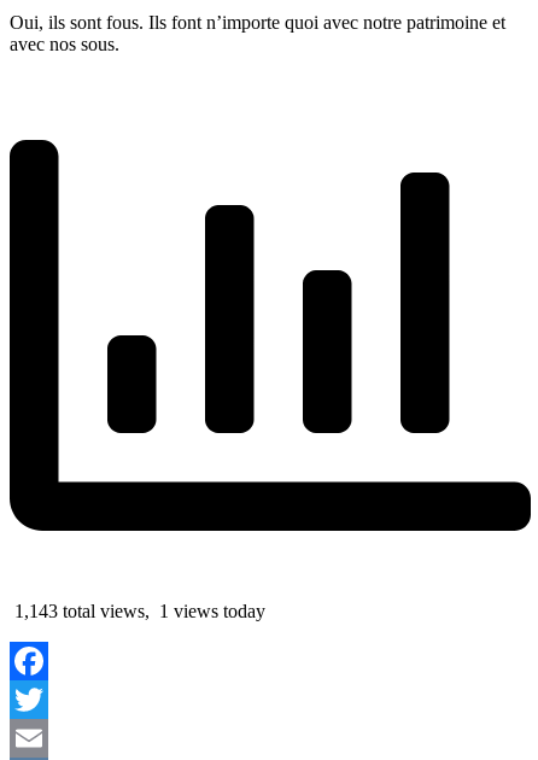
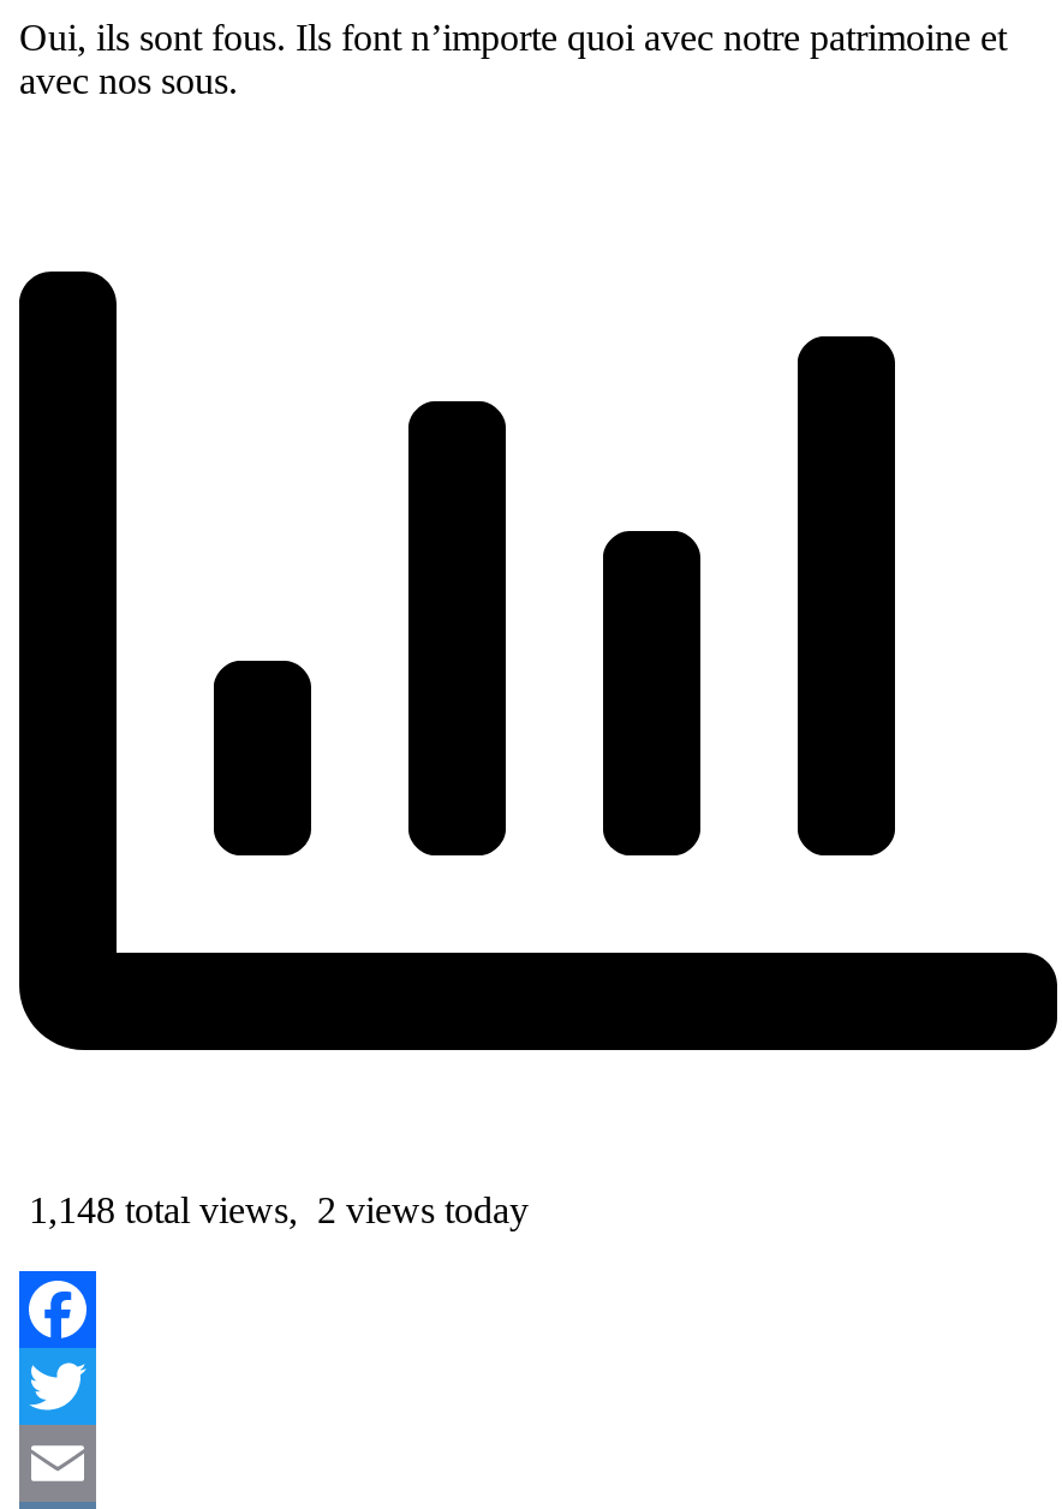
[10,600,265,621] 1,143 total views, 1 views today -> [19,1188,529,1229] 1,148 total views, 2 views today

